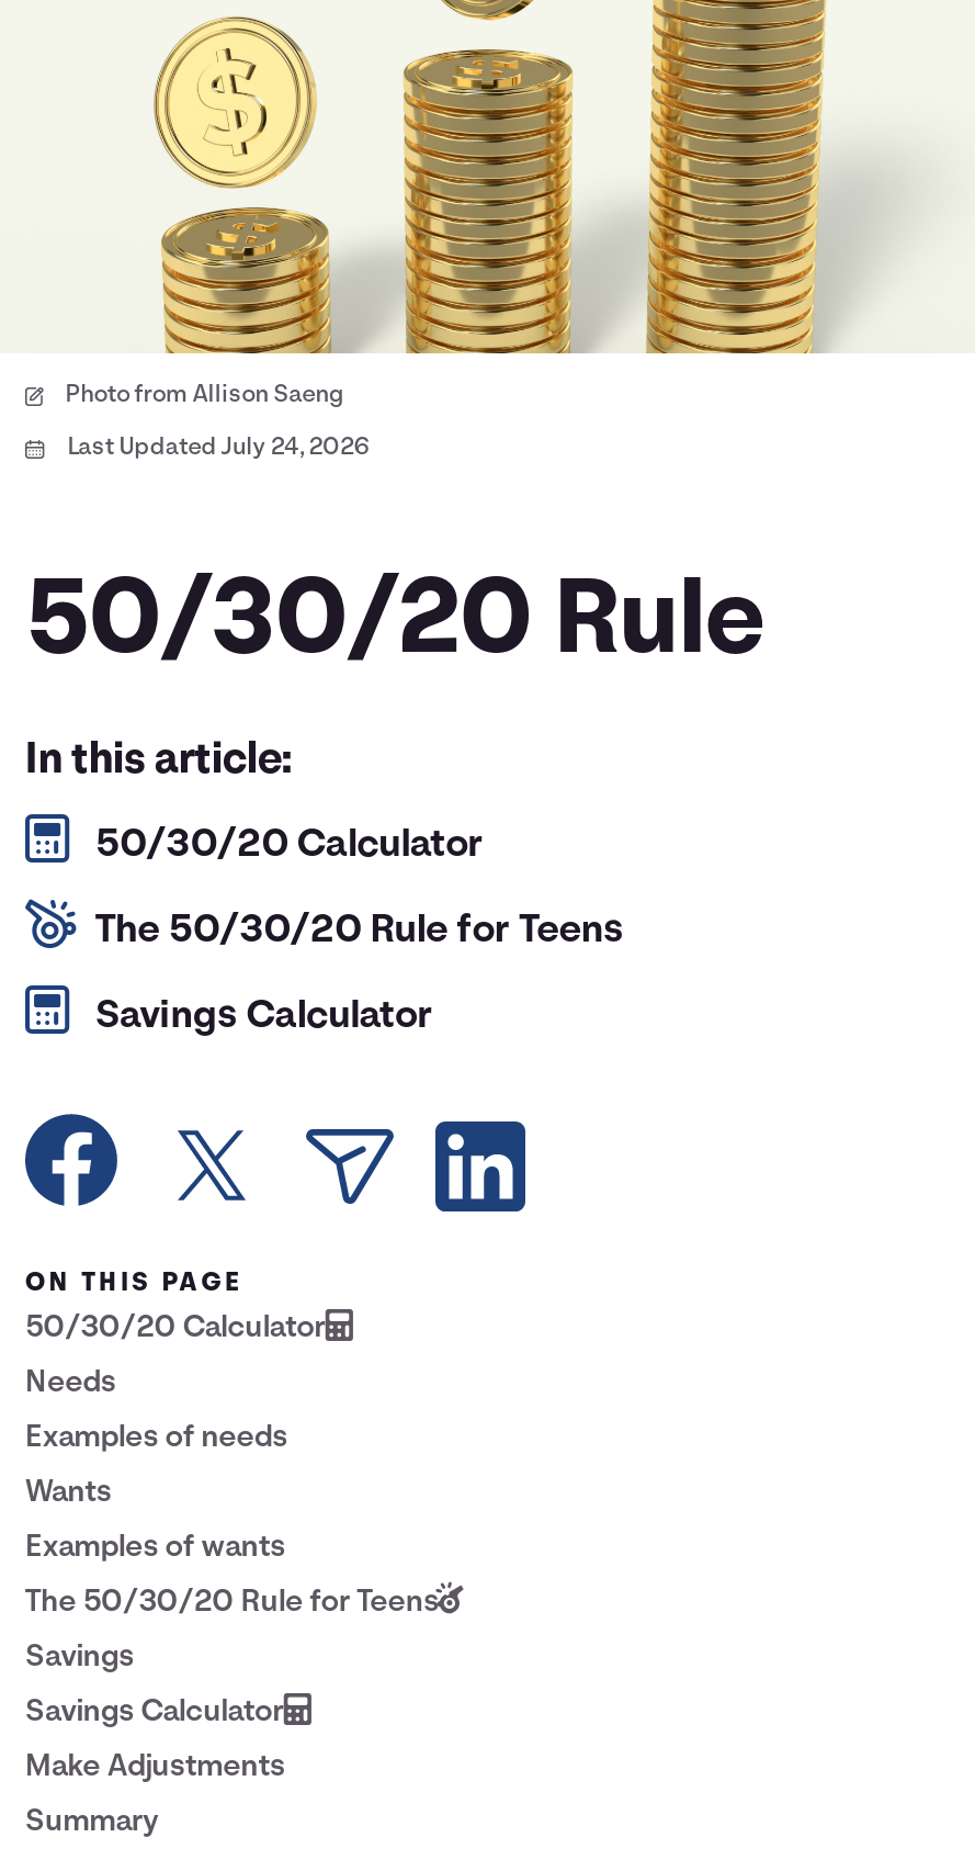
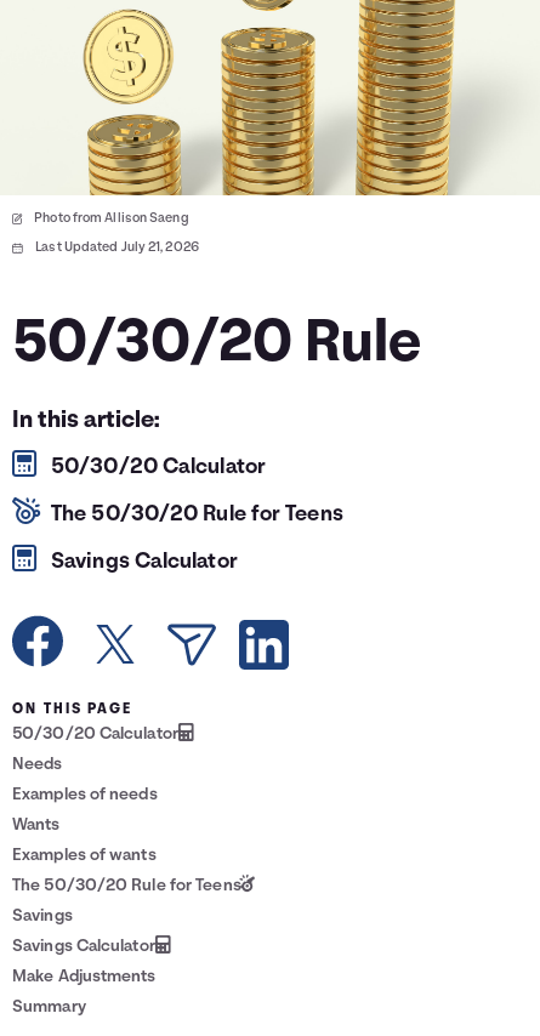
[63,437,369,461] Last Updated July 24, 2026 -> [33,241,199,255] Last Updated July 21, 2026

